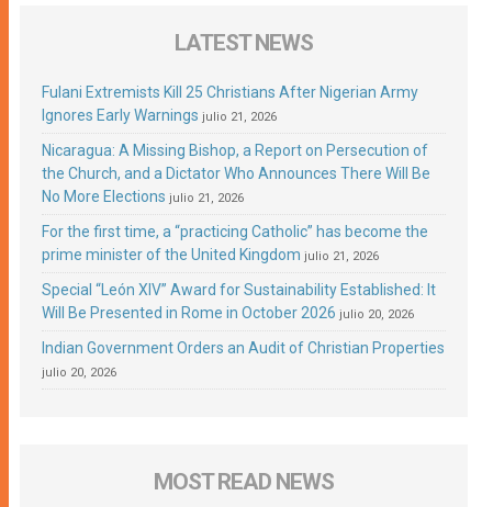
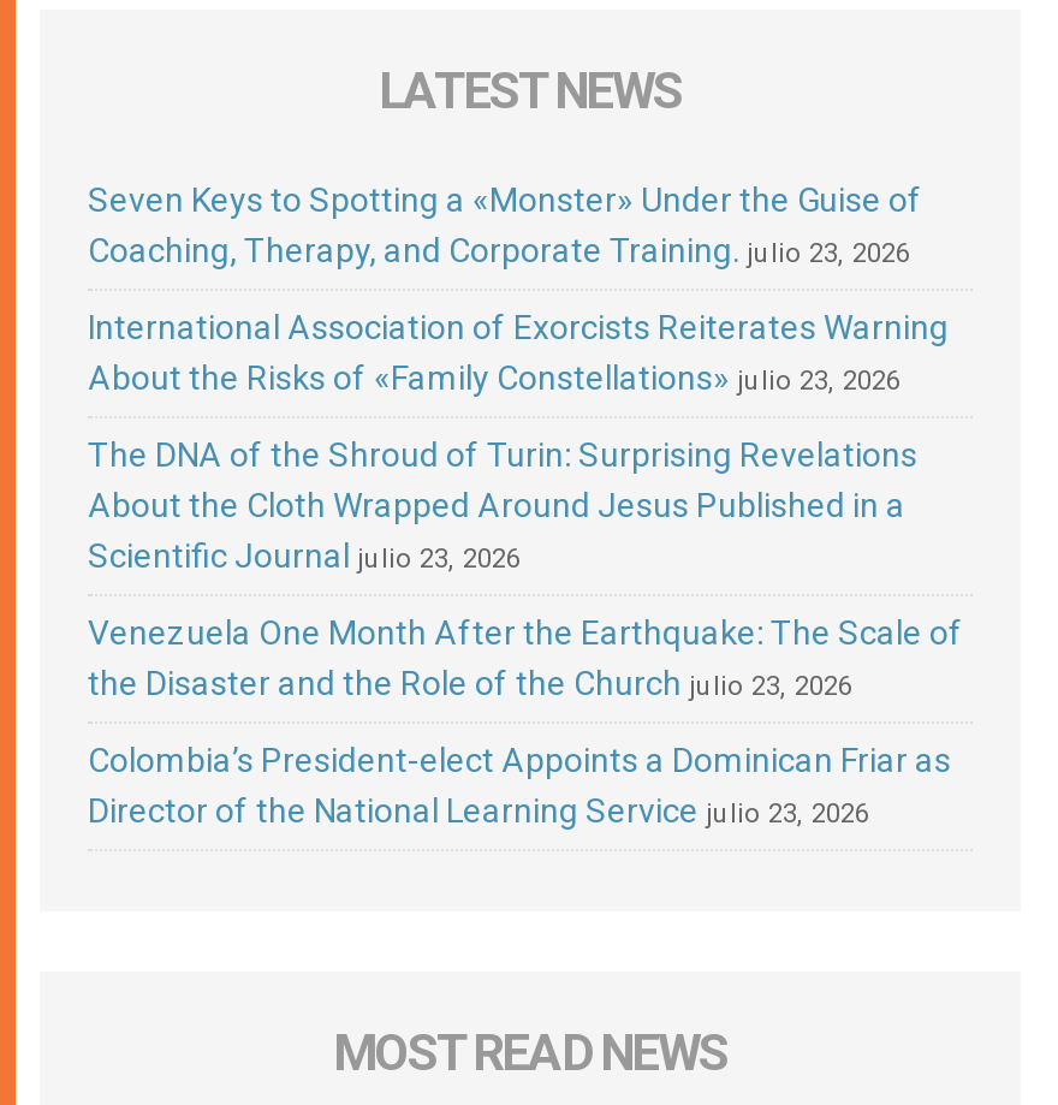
[42,84,445,380] Fulani Extremists Kill 25 Christians After Nigerian Army | Ignores Early Warnings julio 21, 2026 | Nicaragua: A Missing Bishop, a Report on Persecution of | the Church, and a Dictator Who Announces There Will Be | No More Elections julio 21, 2026 | For the first time, a “practicing Catholic” has become the | prime minister of the United Kingdom julio 21, 2026 | Special “León XIV” Award for Sustainability Established: It | Will Be Presented in Rome in October 2026 julio 20, 2026 | Indian Government Orders an Audit of Christian Properties | julio 20, 2026 -> [88,179,963,828] Seven Keys to Spotting a «Monster» Under the Guise of | Coaching, Therapy, and Corporate Training. julio 23, 2026 | International Association of Exorcists Reiterates Warning | About the Risks of «Family Constellations» julio 23, 2026 | The DNA of the Shroud of Turin: Surprising Revelations | About the Cloth Wrapped Around Jesus Published in a | Scientific Journal julio 23, 2026 | Venezuela One Month After the Earthquake: The Scale of | the Disaster and the Role of the Church julio 23, 2026 | Colombia’s President-elect Appoints a Dominican Friar as | Director of the National Learning Service julio 23, 2026

